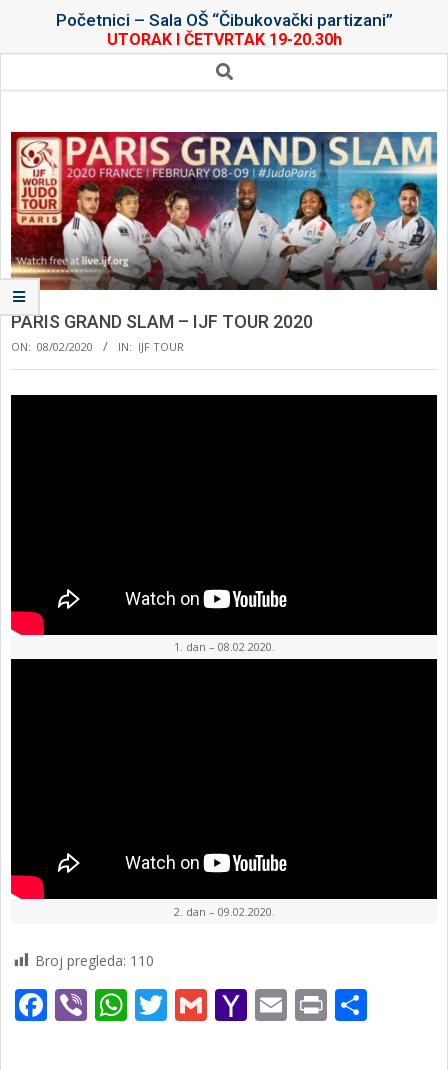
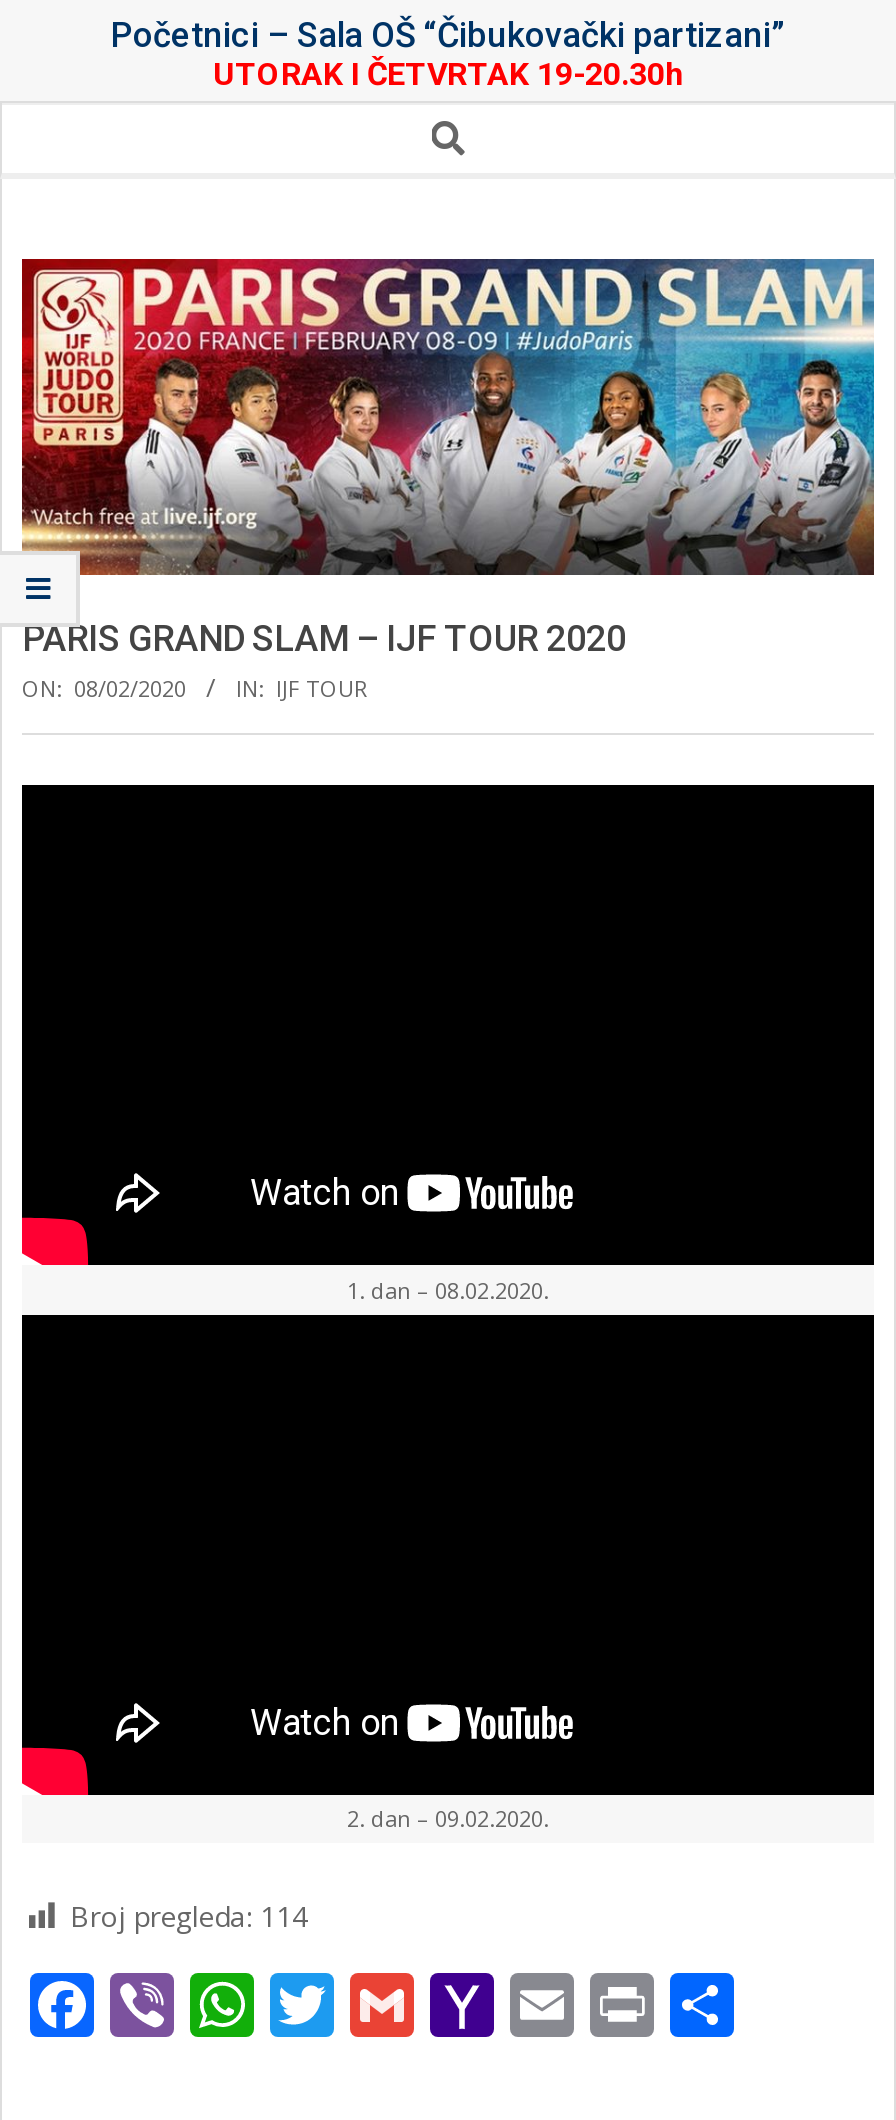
[35,951,154,970] Broj pregleda: 110 -> [70,1897,308,1935] Broj pregleda: 114

